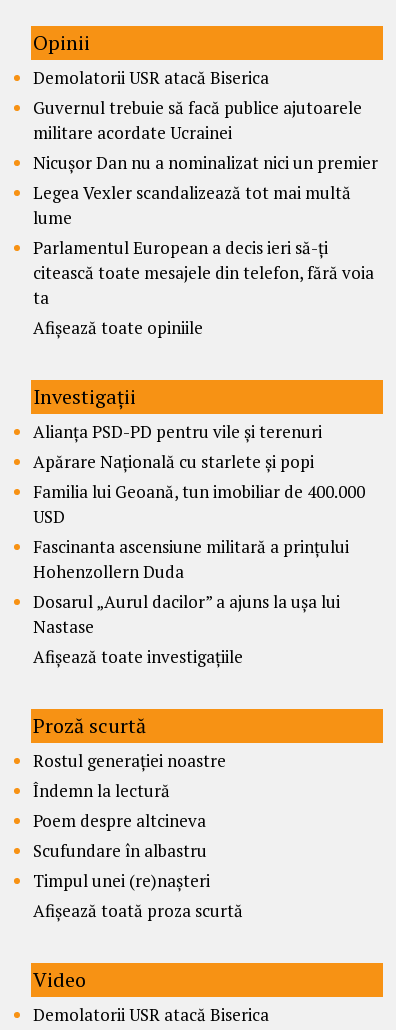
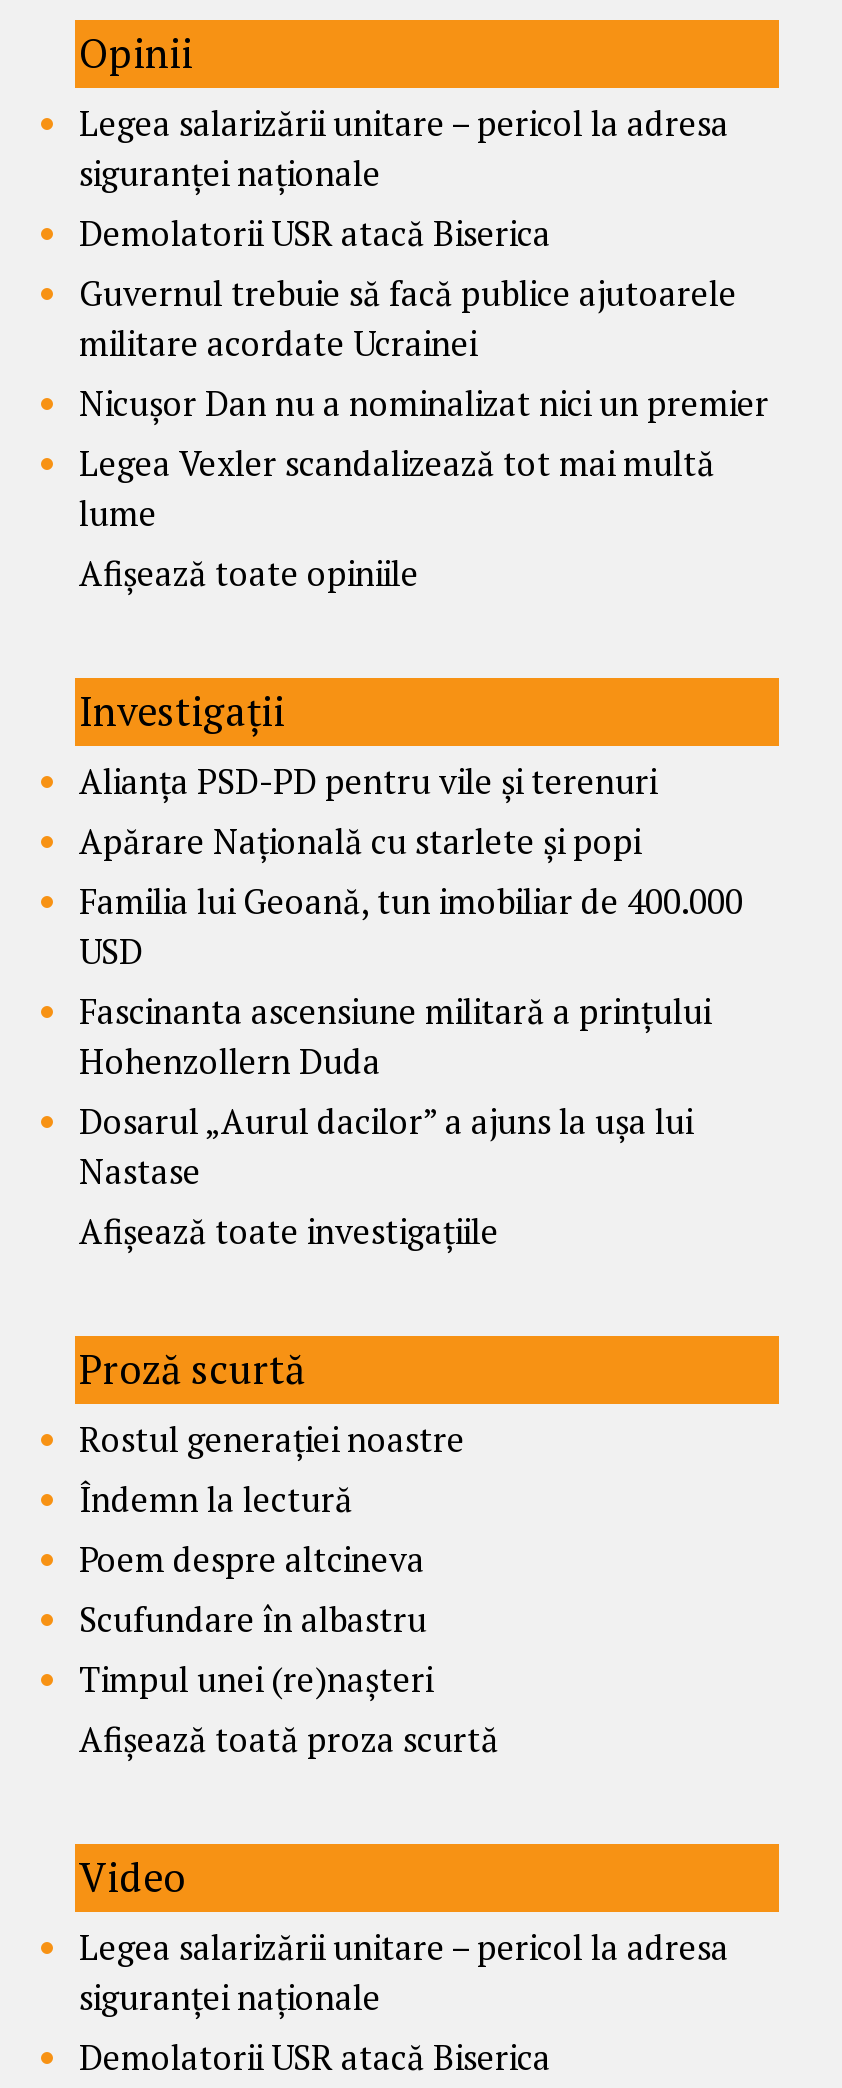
none -> [79,99,729,195] Legea salarizării unitare – pericol la adresa | siguranței naționale
moved [33,66,378,229] -> [79,209,769,535]: Demolatorii USR atacă Biserica | Guvernul trebuie să facă publice ajutoarele | militare acordate Ucrainei | Nicușor Dan nu a nominalizat nici un premier | Legea Vexler scandalizează tot mai multă | lume
[33,236,374,309] Parlamentul European a decis ieri să-ți | citească toate mesajele din telefon, fără voia | ta -> none
moved [33,316,365,993] -> [79,549,743,1903]: Afișează toate opiniile | Investigații | Alianța PSD-PD pentru vile și terenuri | ... | Afișează toată proza scurtă | Video
none -> [79,1923,729,2019] Legea salarizării unitare – pericol la adresa | siguranței naționale

